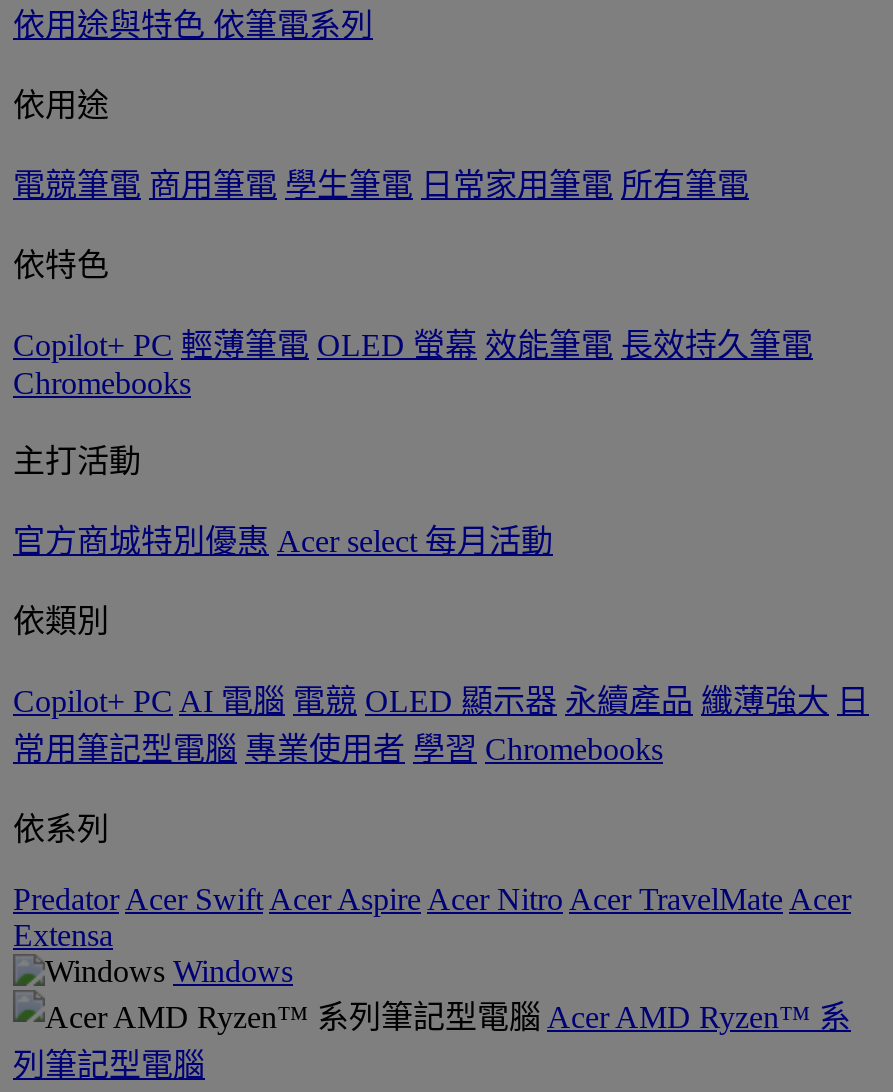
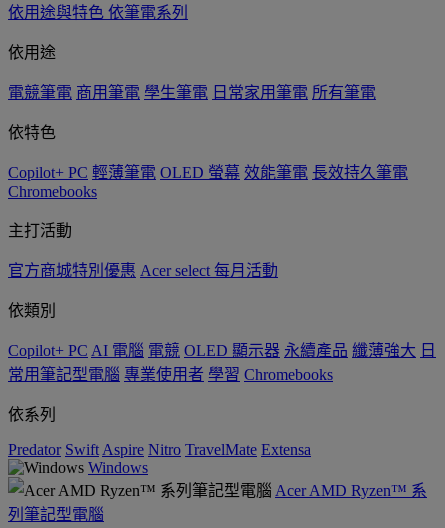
[13,882,851,952] Predator Acer Swift Acer Aspire Acer Nitro Acer TravelMate Acer | Extensa -> [8,441,311,458] Predator Swift Aspire Nitro TravelMate Extensa

